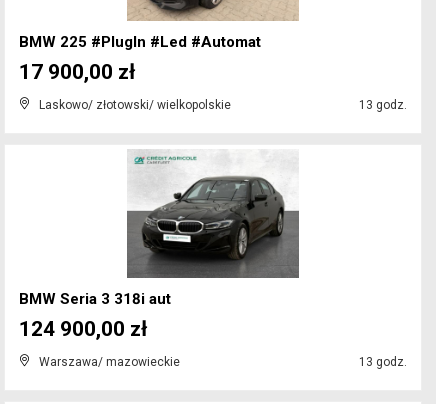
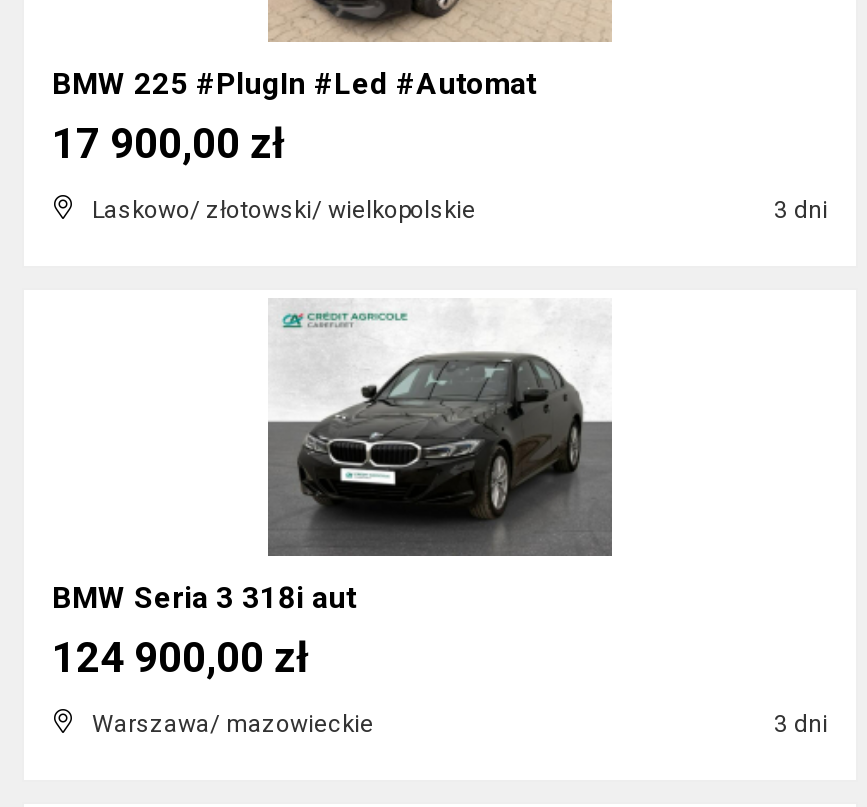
[356,98,407,112] 13 godz. -> [768,196,828,224] 3 dni
[356,355,407,369] 13 godz. -> [768,710,828,738] 3 dni

